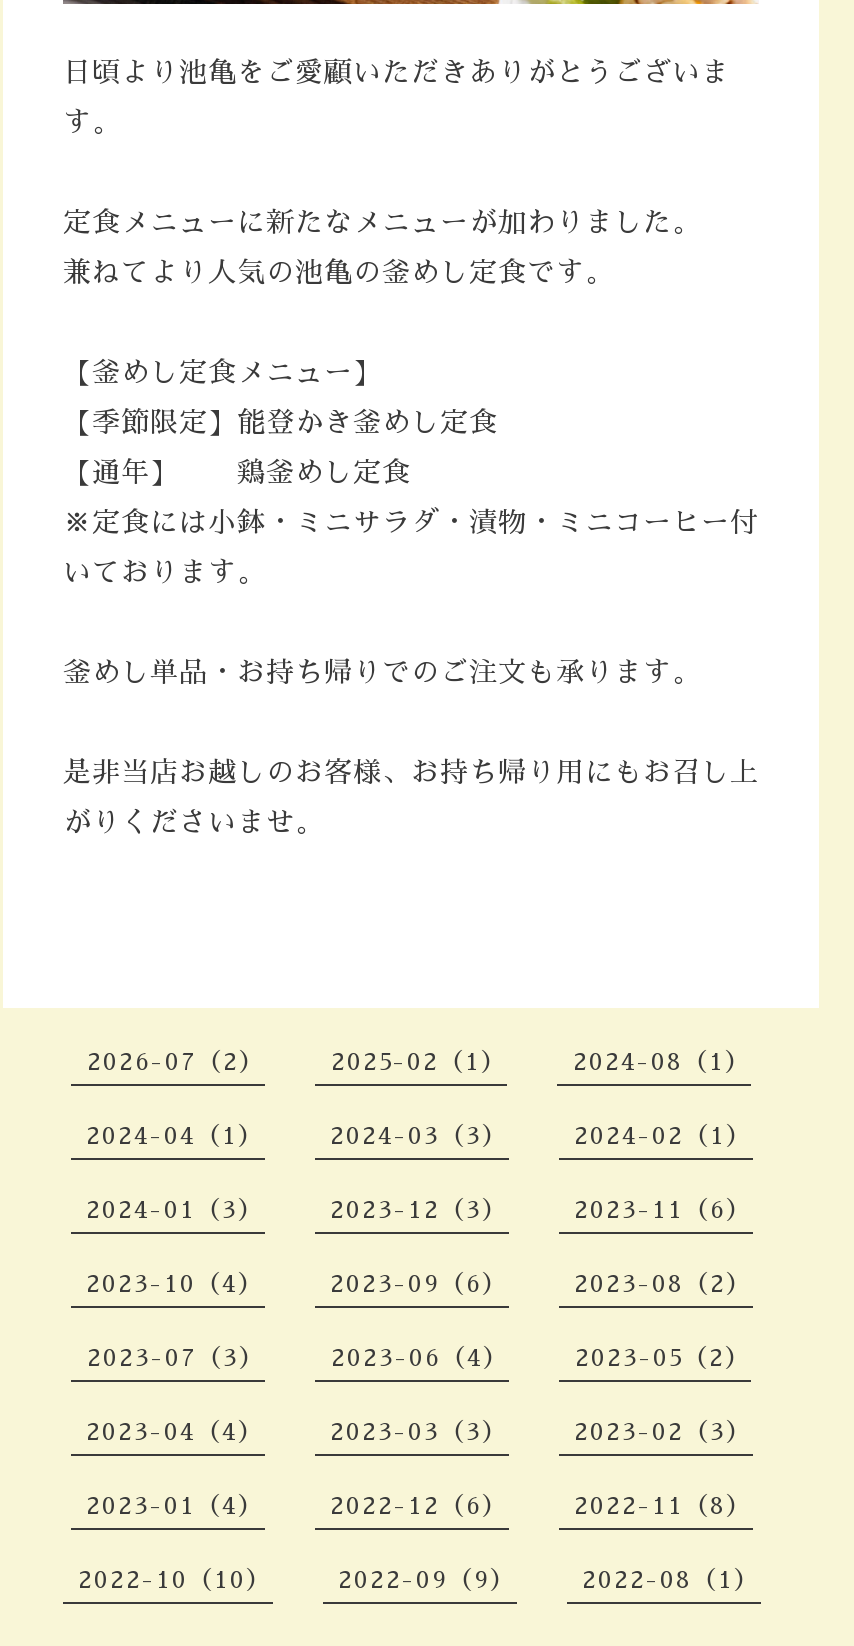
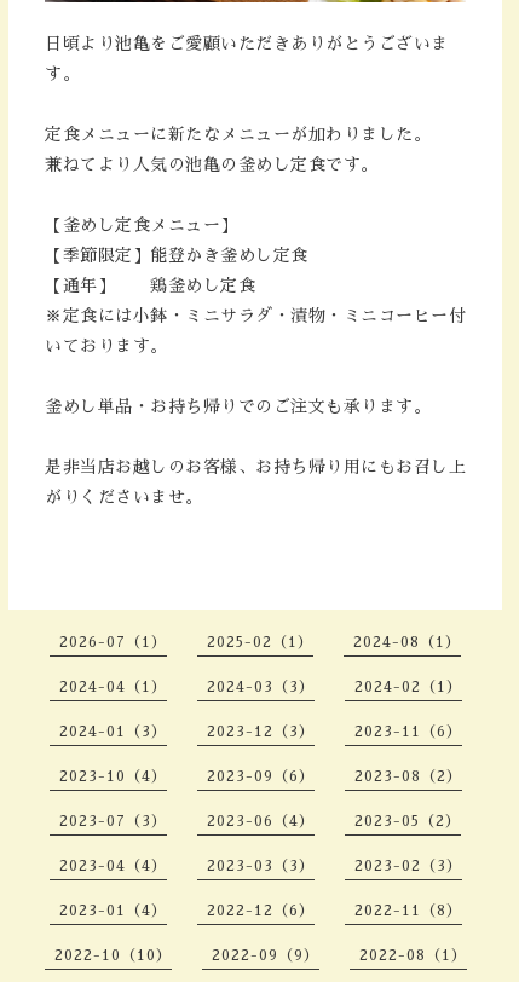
[87,1049,265,1073] 2026-07（2） -> [59,634,167,649] 2026-07（1）

